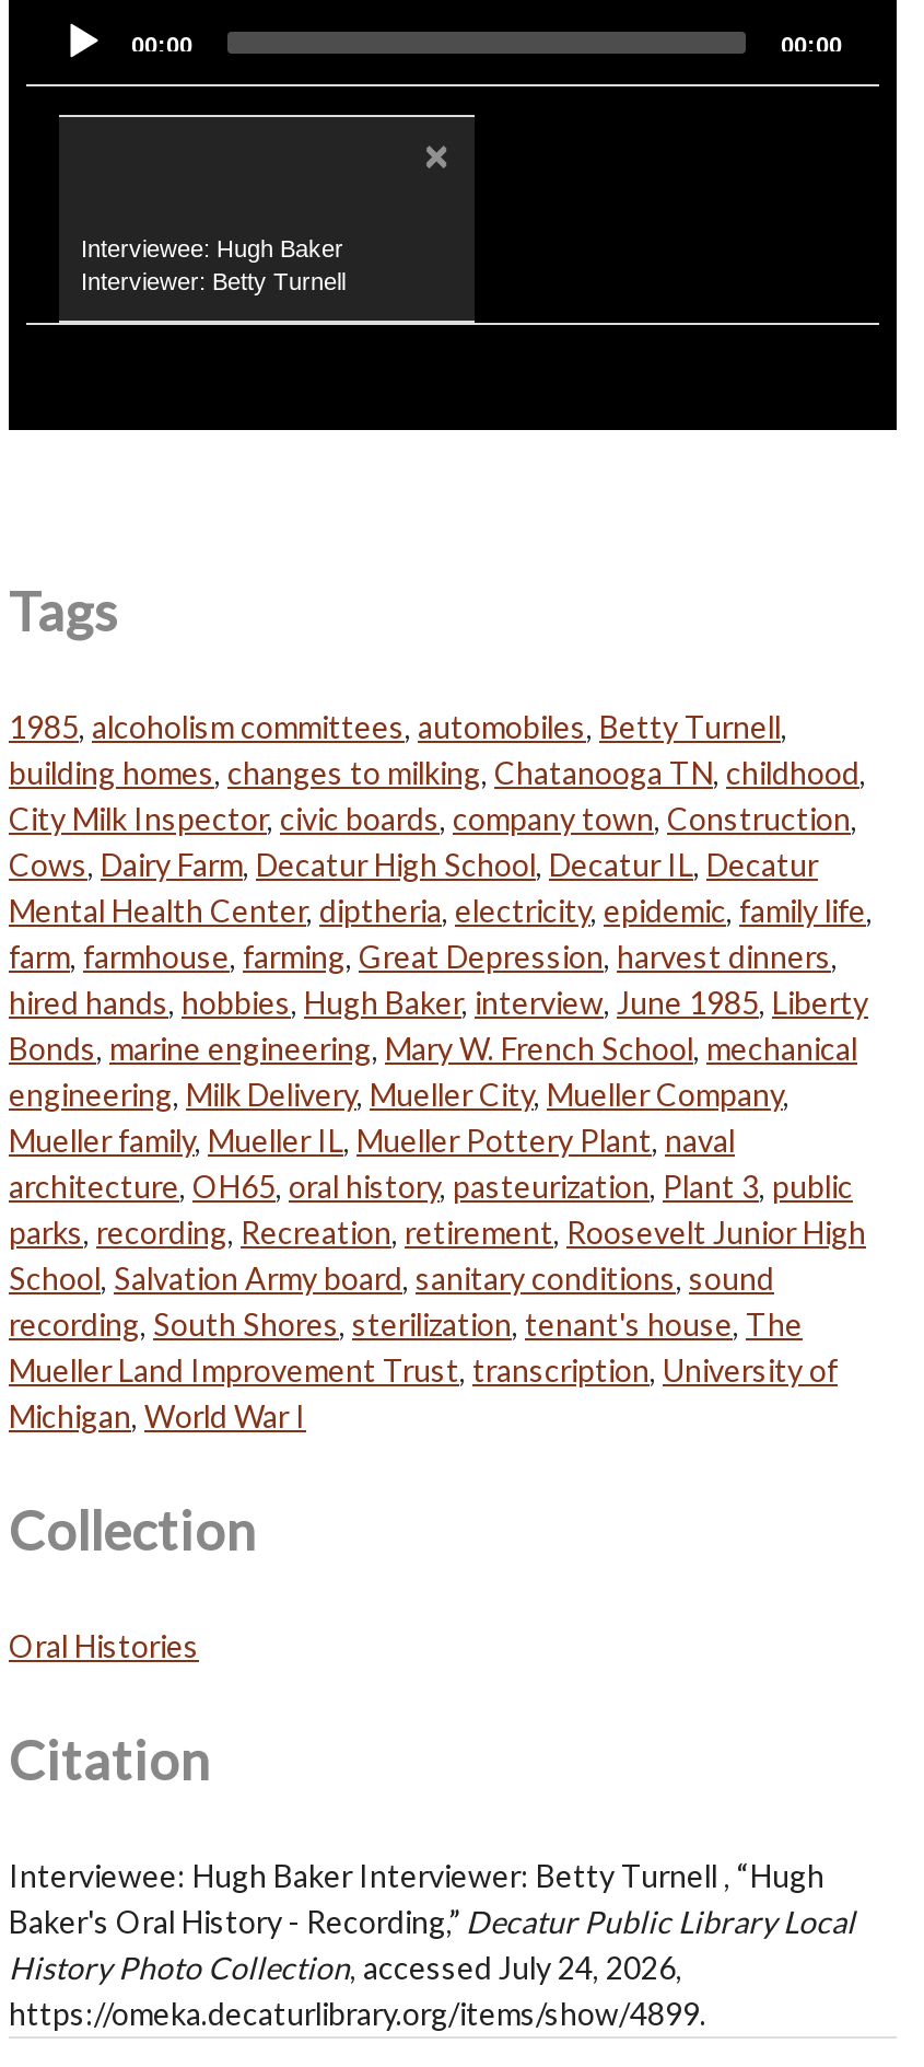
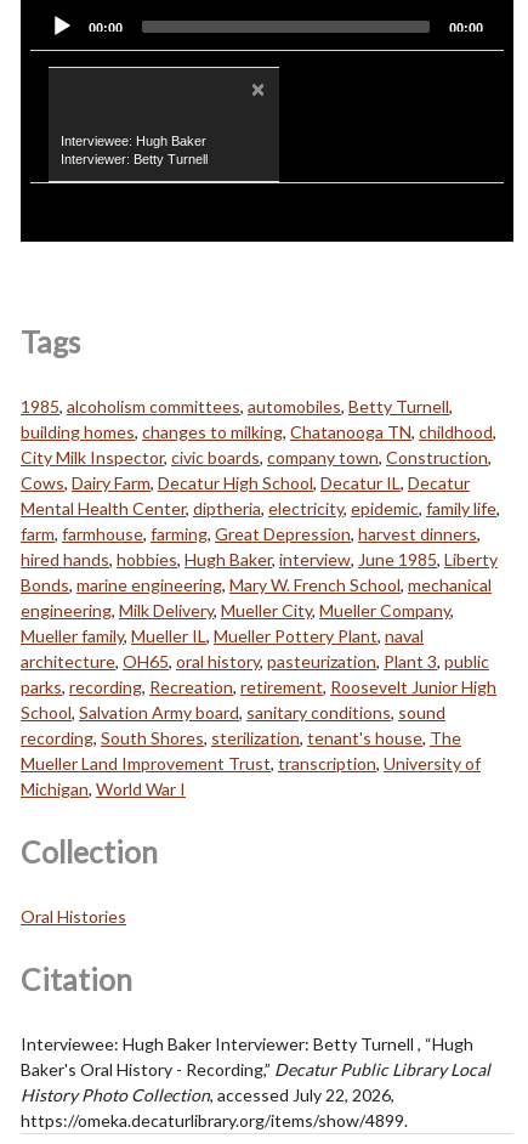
[9,1948,682,1986] History Photo Collection, accessed July 24, 2026, -> [21,1084,394,1105] History Photo Collection, accessed July 22, 2026,

